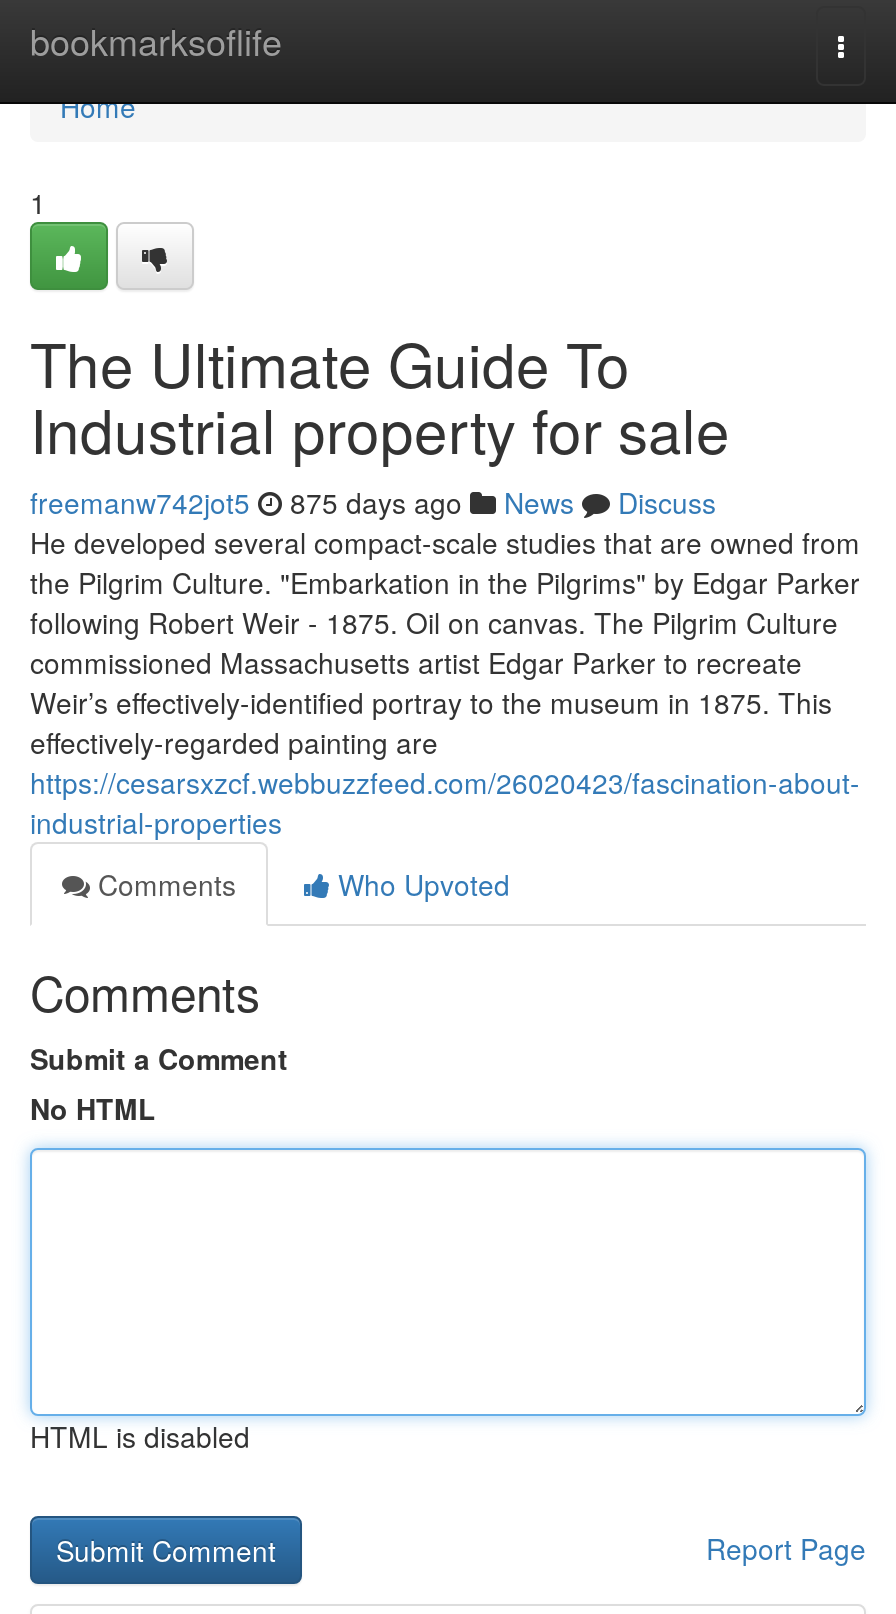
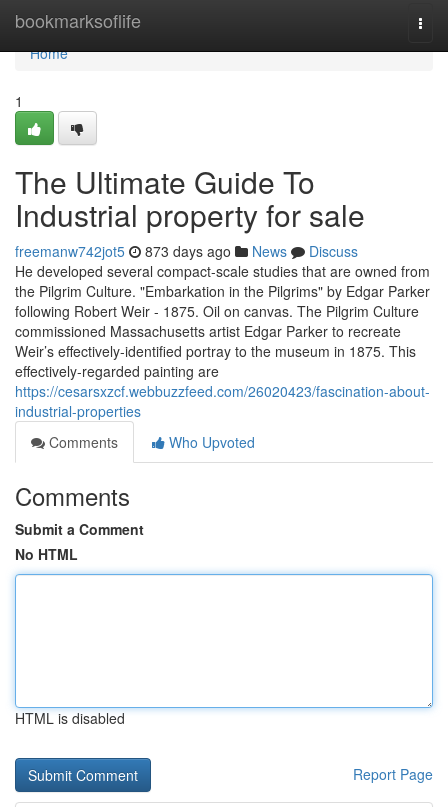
[30,482,716,522] freemanw742jot5 875 days ago News Discuss -> [15,241,358,261] freemanw742jot5 873 days ago News Discuss

